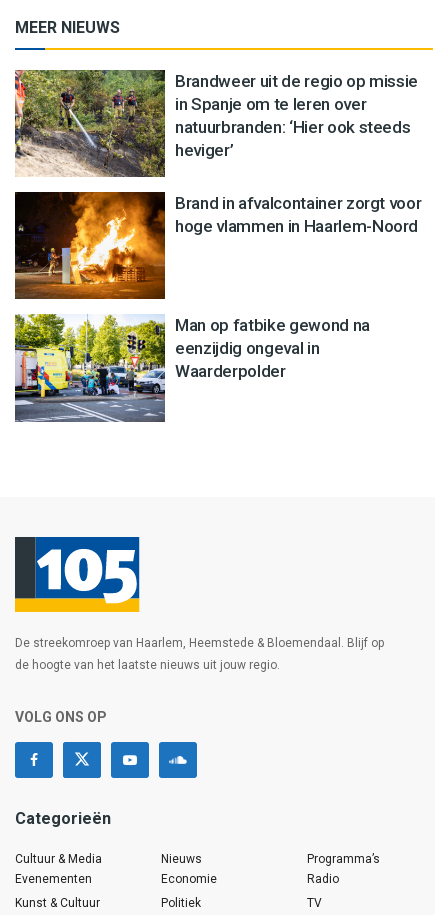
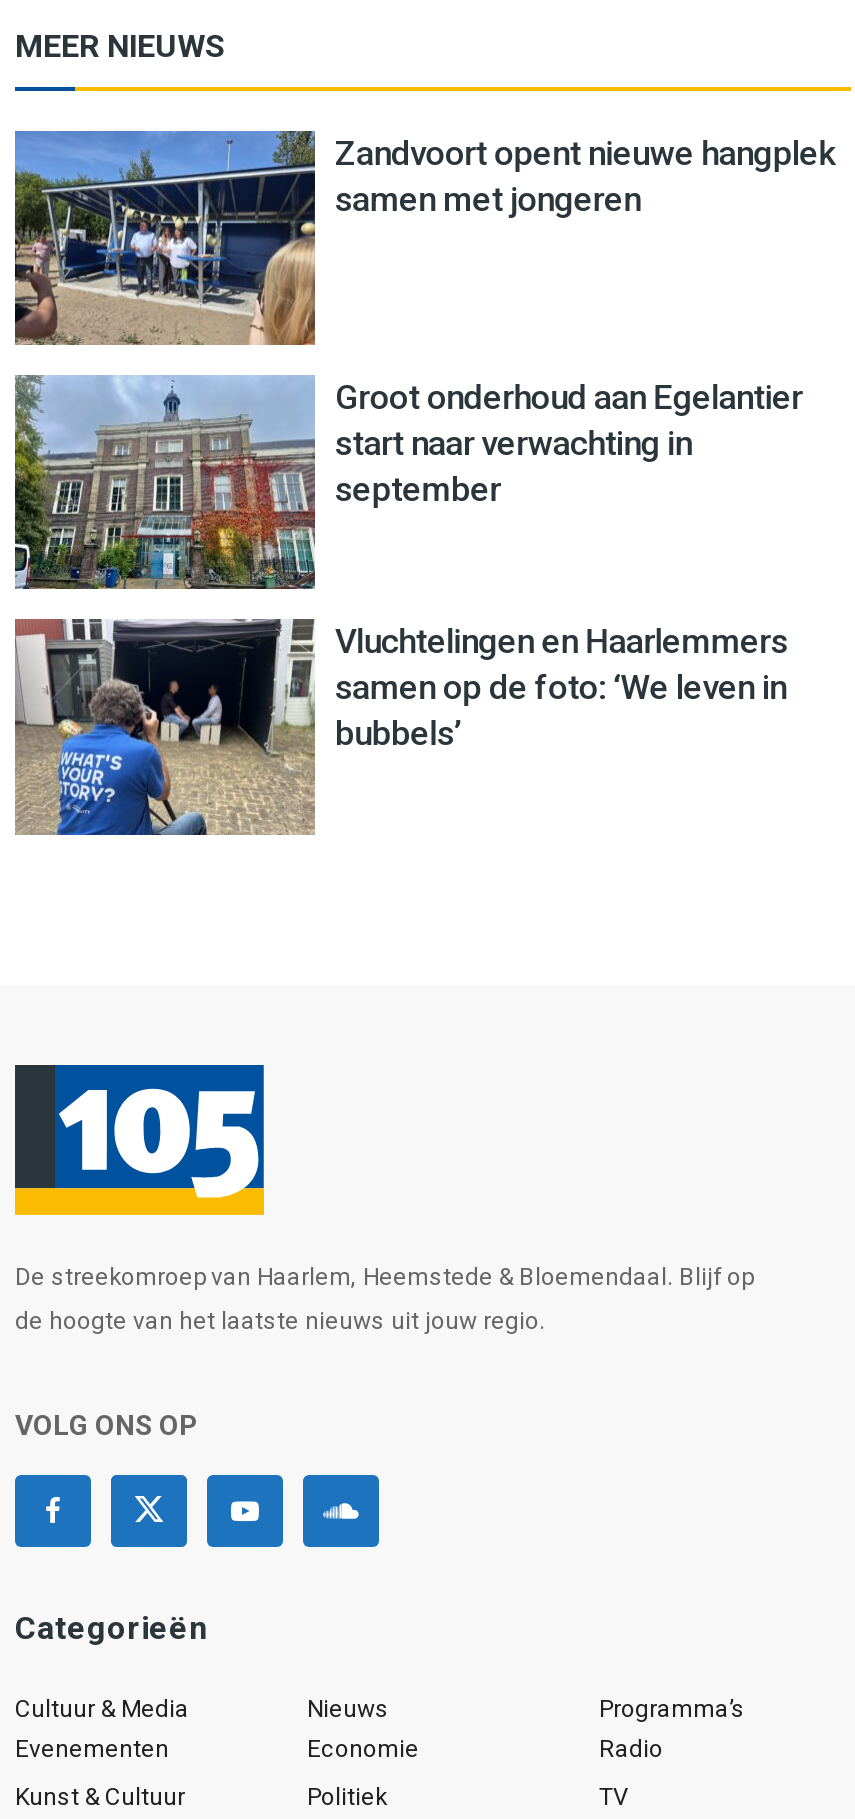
[14,69,418,178] [image] | Brandweer uit de regio op missie | in Spanje om te leren over | natuurbranden: ‘Hier ook steeds | heviger’ -> [13,129,836,347] [image] | Zandvoort opent nieuwe hangplek | samen met jongeren
[14,191,421,300] [image] | Brand in afvalcontainer zorgt voor | hoge vlammen in Haarlem-Noord -> [13,375,803,591] [image] | Groot onderhoud aan Egelantier | start naar verwachting in | september
[14,313,370,422] [image] | Man op fatbike gewond na | eenzijdig ongeval in | Waarderpolder -> [15,617,788,835] [image] | Vluchtelingen en Haarlemmers | samen op de foto: ‘We leven in | bubbels’

